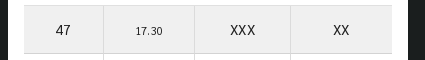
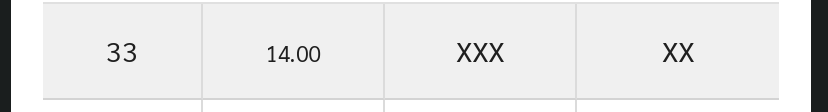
[55,20,72,38] 47 -> [106,32,138,68] 33
[135,23,163,38] 17.30 -> [265,38,321,68] 14.00

